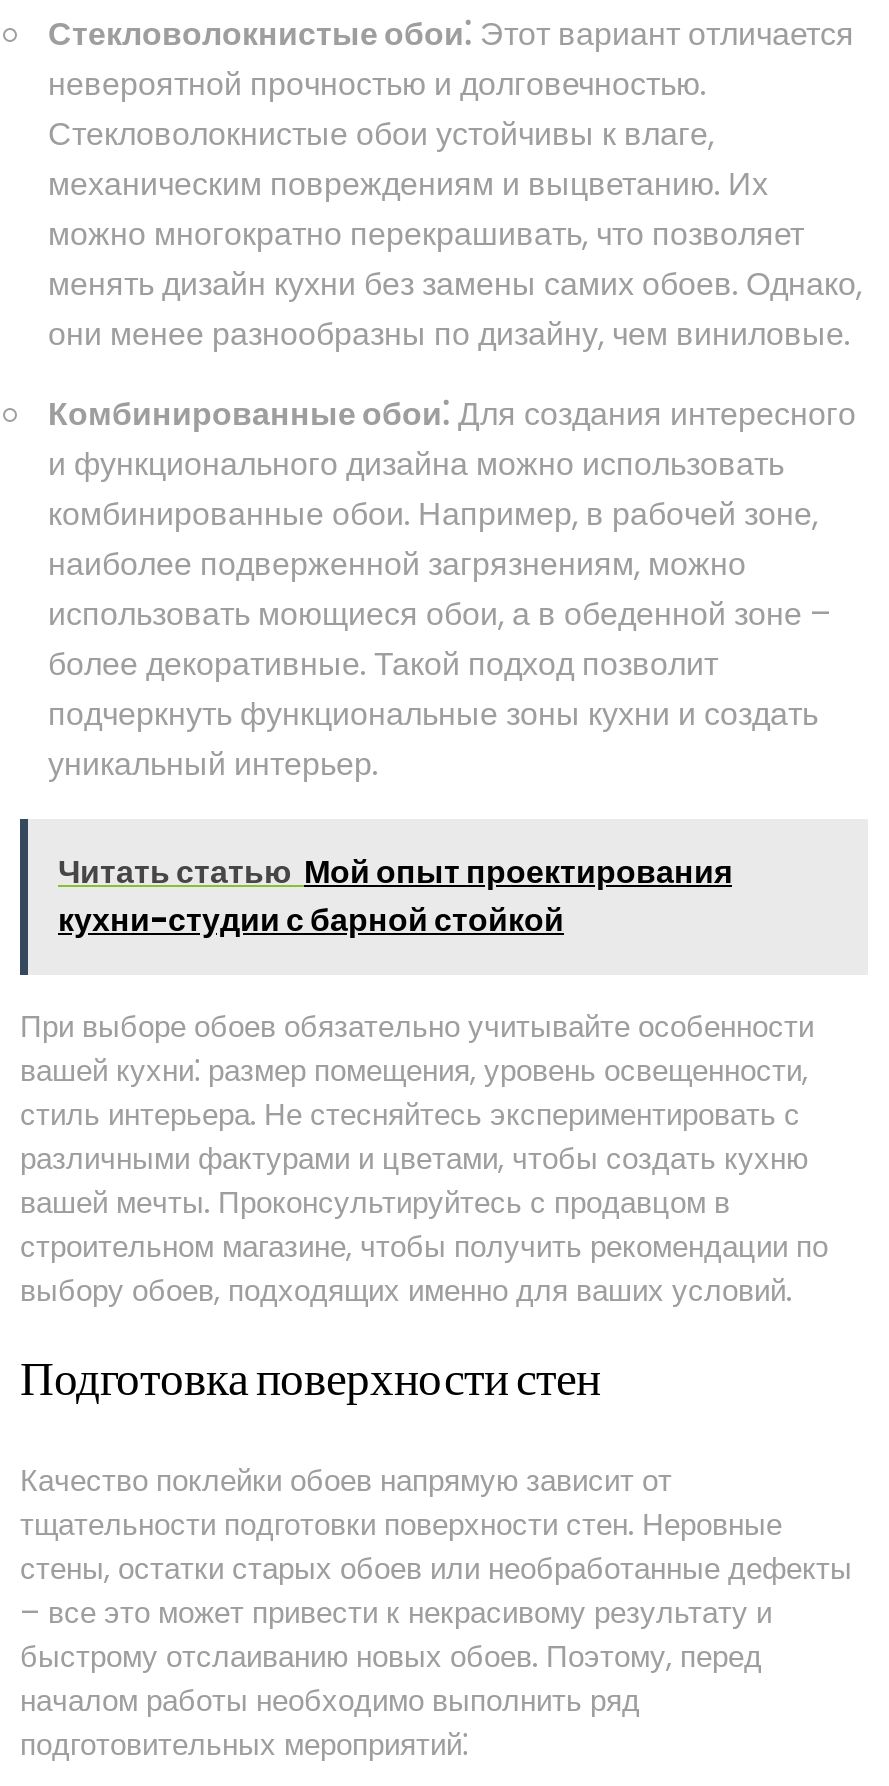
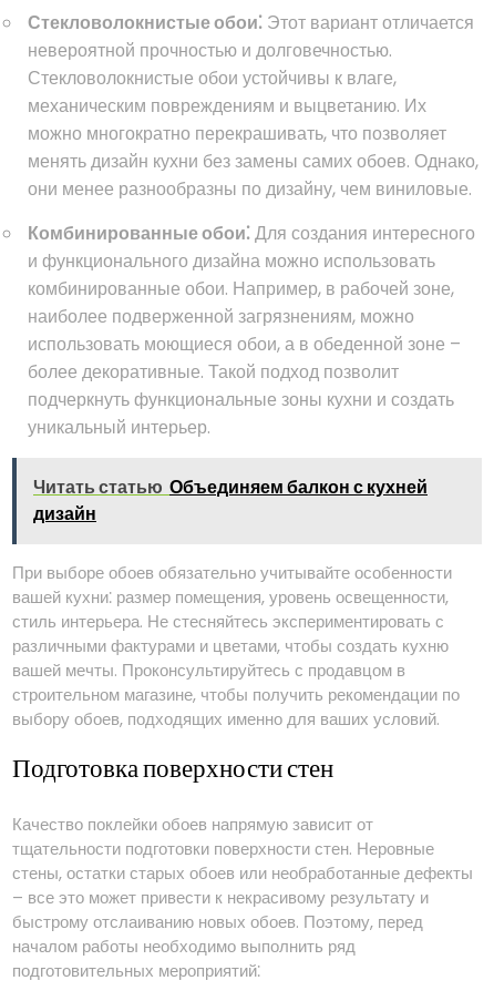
[58,849,732,943] Читать статью Мой опыт проектирования | кухни-студии с барной стойкой -> [33,474,428,527] Читать статью Объединяем балкон с кухней | дизайн

